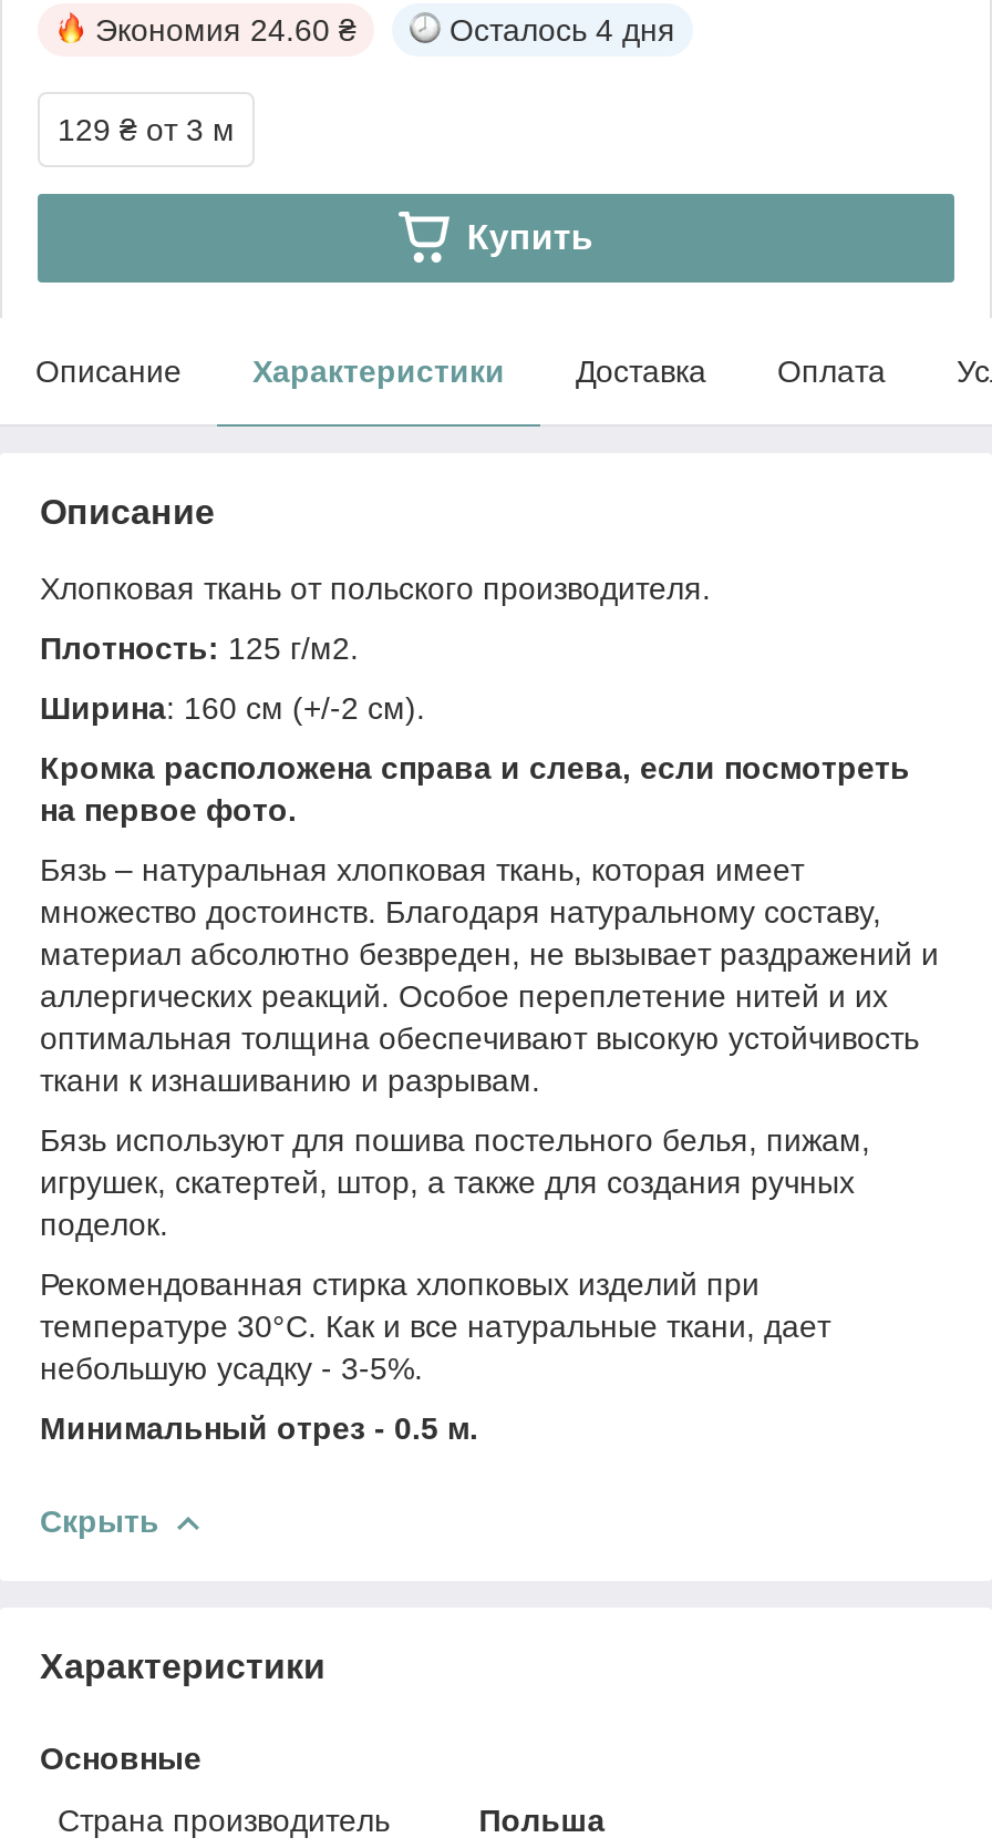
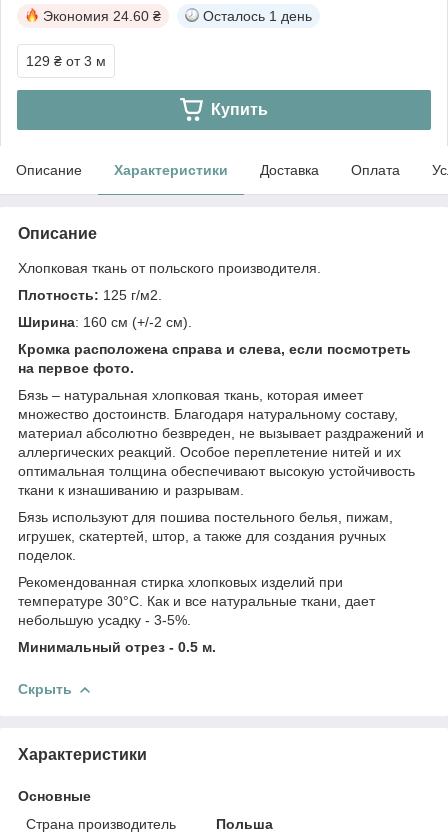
[449,12,675,47] Осталось 4 дня -> [203,8,312,24] Осталось 1 день

